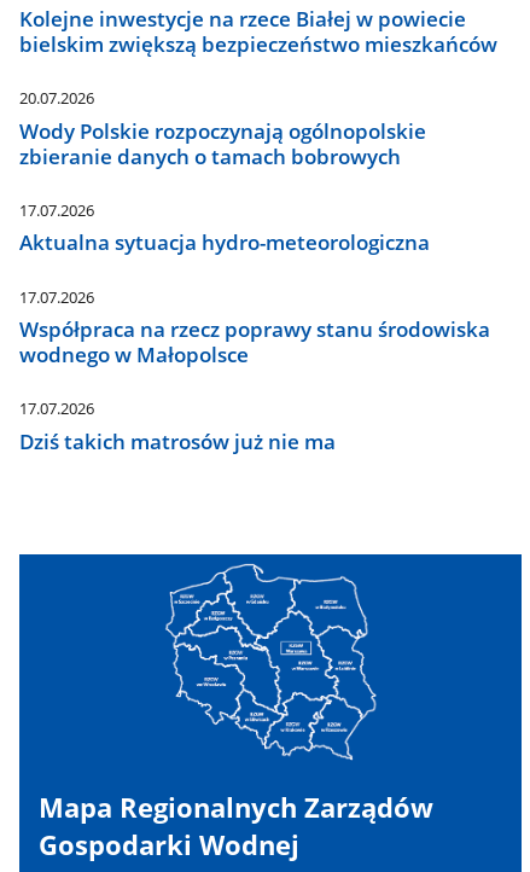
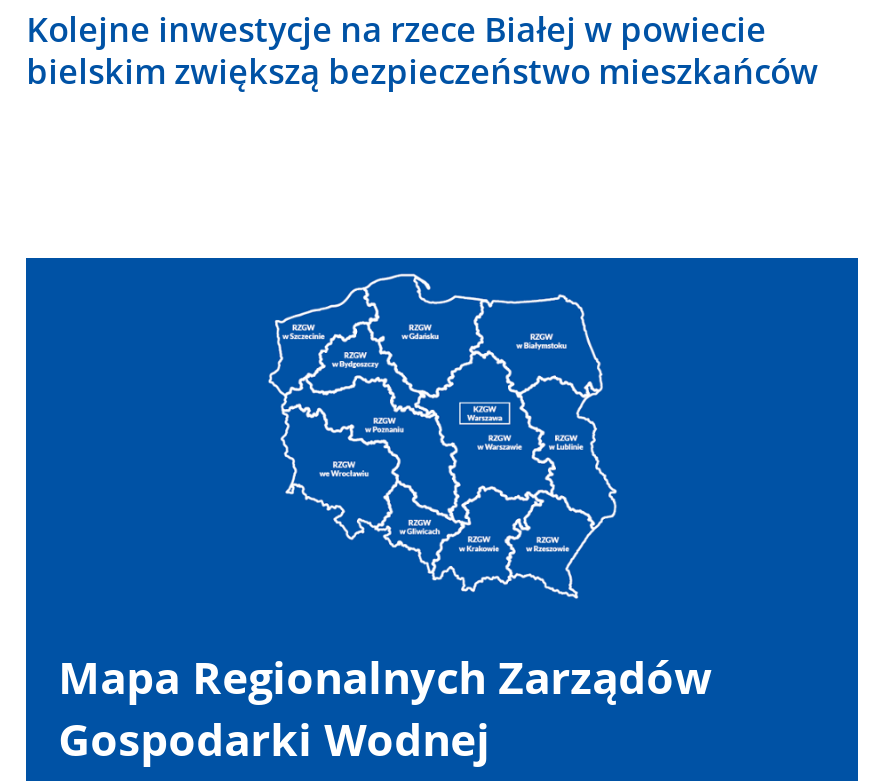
[19,87,490,455] 20.07.2026 | Wody Polskie rozpoczynają ogólnopolskie | zbieranie danych o tamach bobrowych | 17.07.2026 | Aktualna sytuacja hydro-meteorologiczna | 17.07.2026 | Współpraca na rzecz poprawy stanu środowiska | wodnego w Małopolsce | 17.07.2026 | Dziś takich matrosów już nie ma -> none

